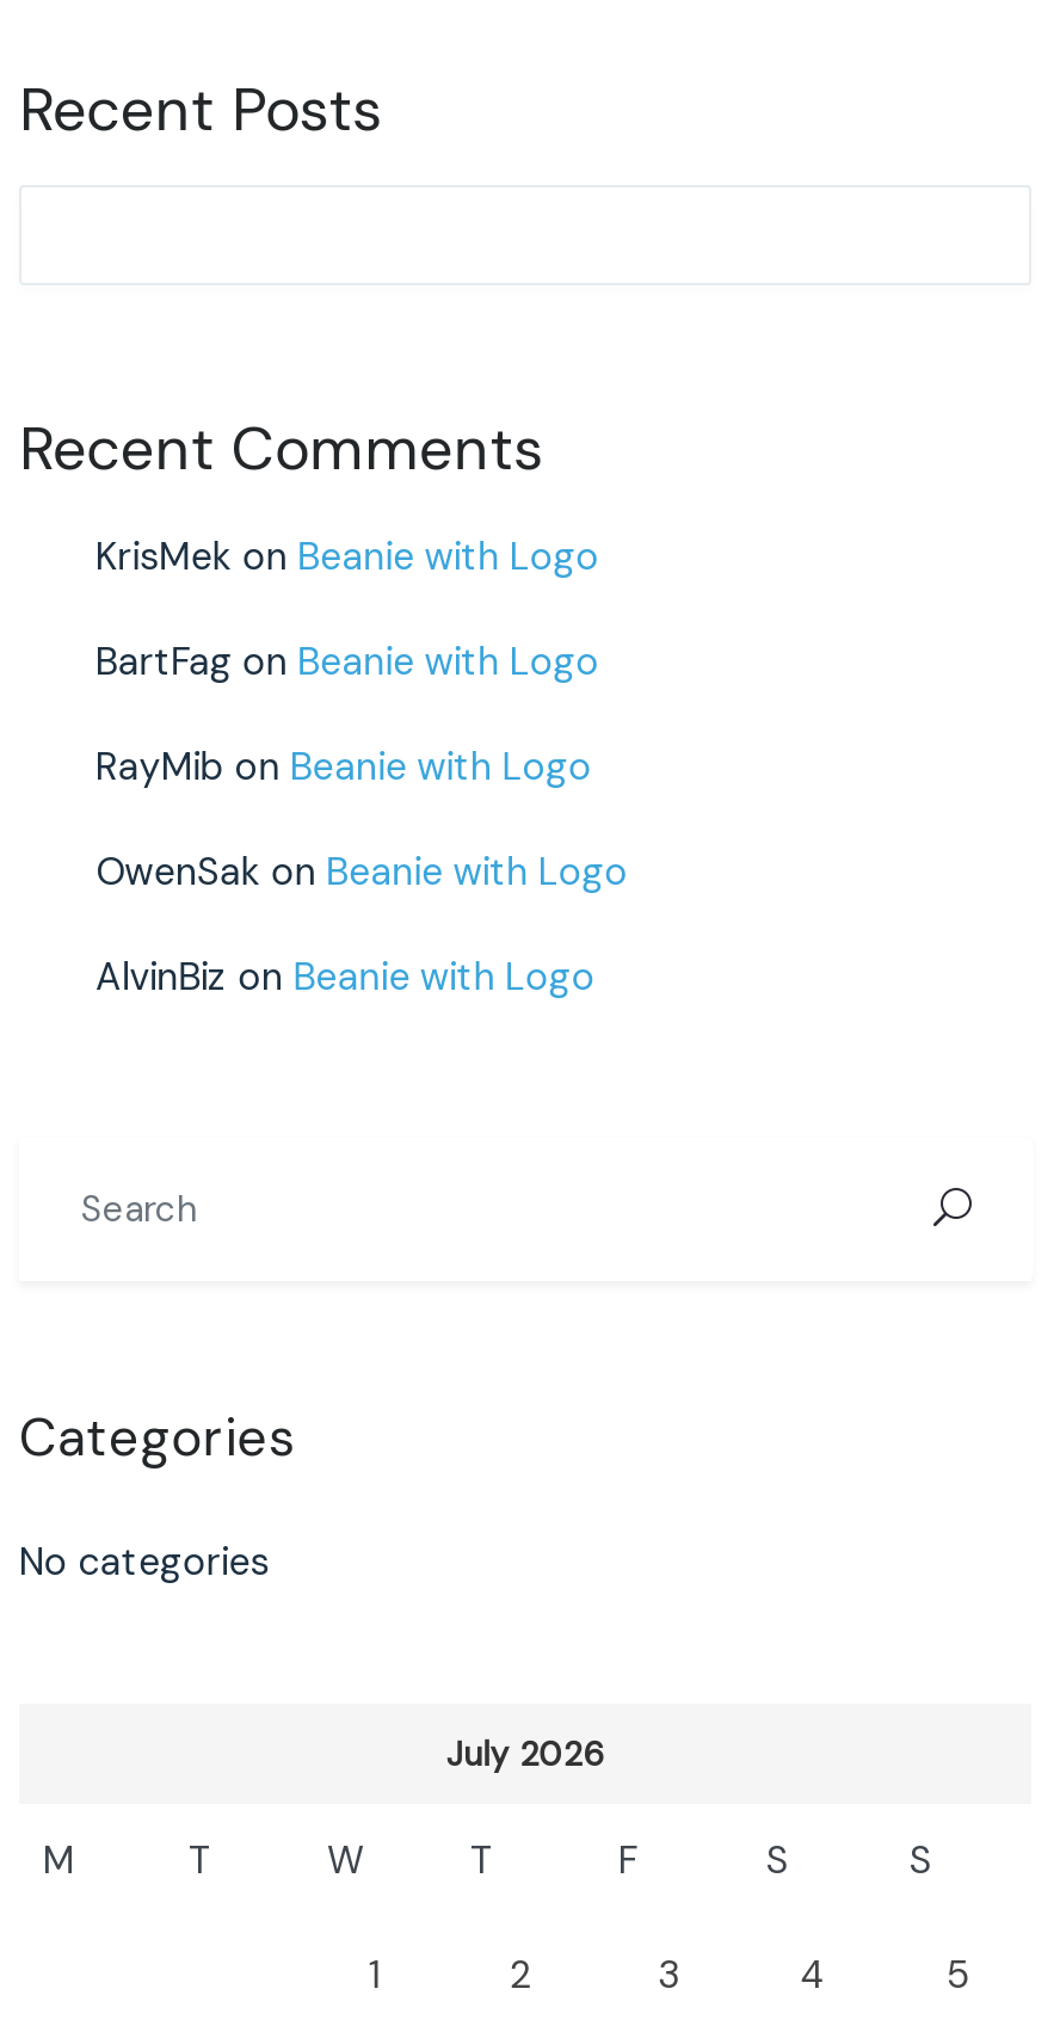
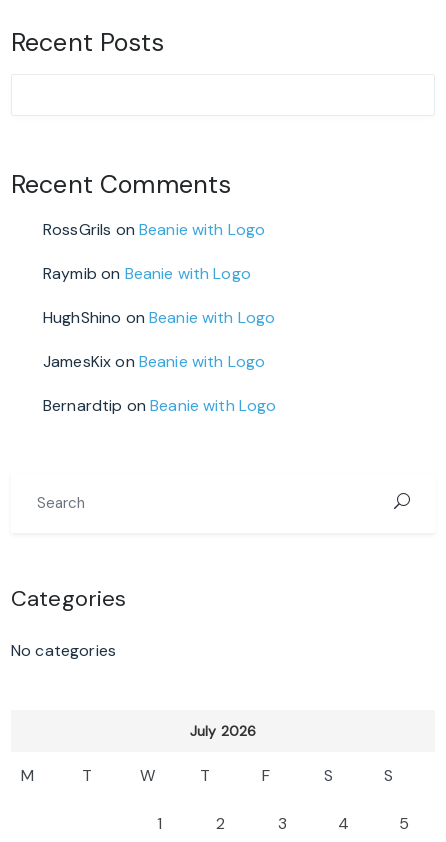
[95,533,599,583] KrisMek on Beanie with Logo -> [43,219,265,240] RossGrils on Beanie with Logo
[95,638,599,688] BartFag on Beanie with Logo -> [43,263,251,284] Raymib on Beanie with Logo
[95,743,592,793] RayMib on Beanie with Logo -> [43,307,275,328] HughShino on Beanie with Logo
[95,848,628,898] OwenSak on Beanie with Logo -> [43,351,265,372] JamesKix on Beanie with Logo
[95,953,595,1003] AlvinBiz on Beanie with Logo -> [43,395,276,416] Bernardtip on Beanie with Logo

